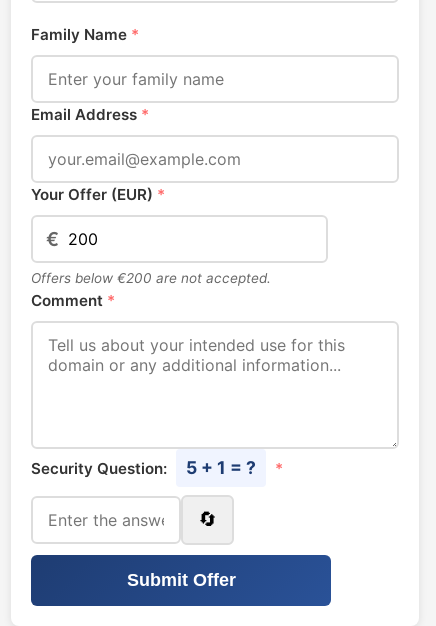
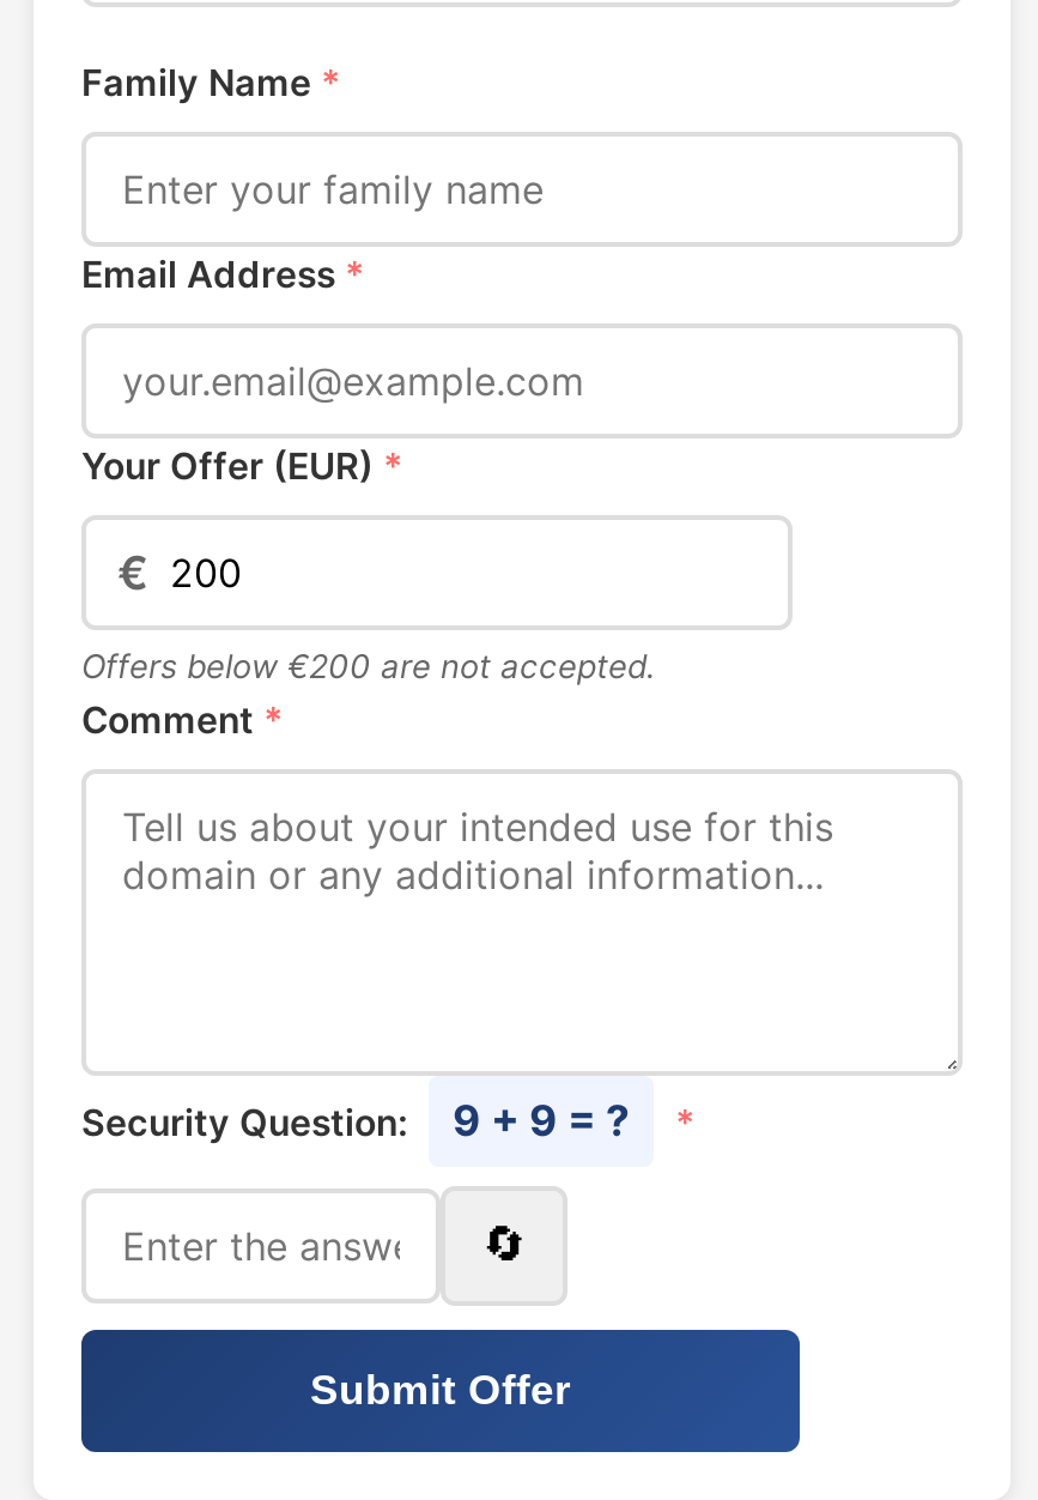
[186,457,256,478] 5 + 1 = ? -> [453,1095,630,1145] 9 + 9 = ?

